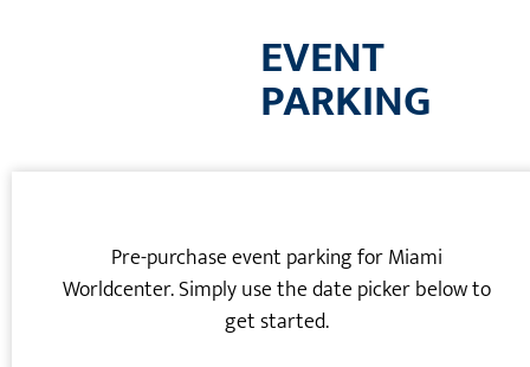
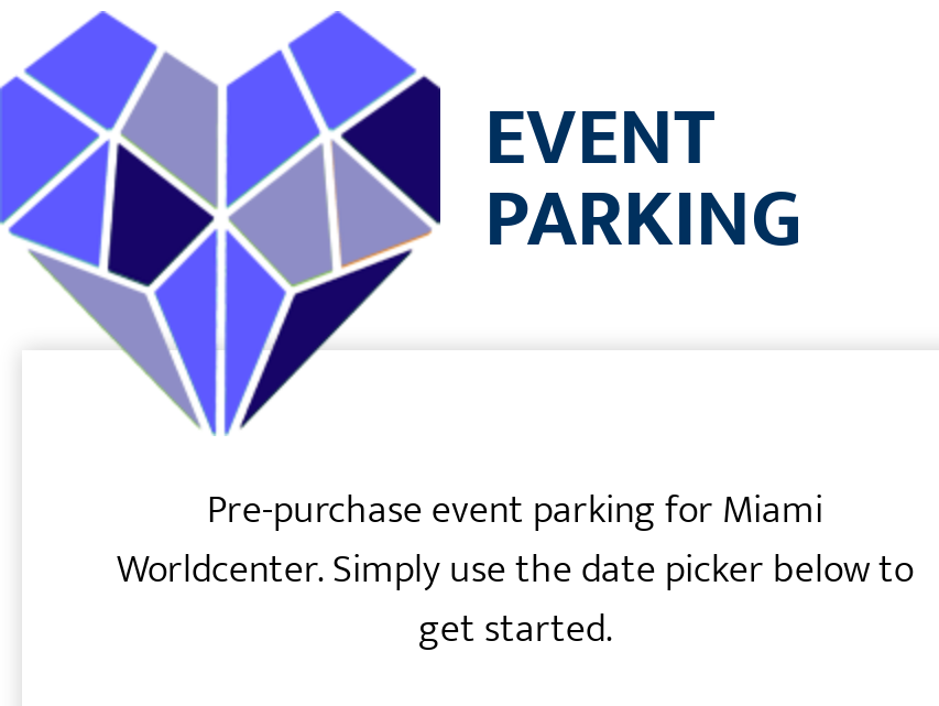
none -> [7,10,443,435] [image]

